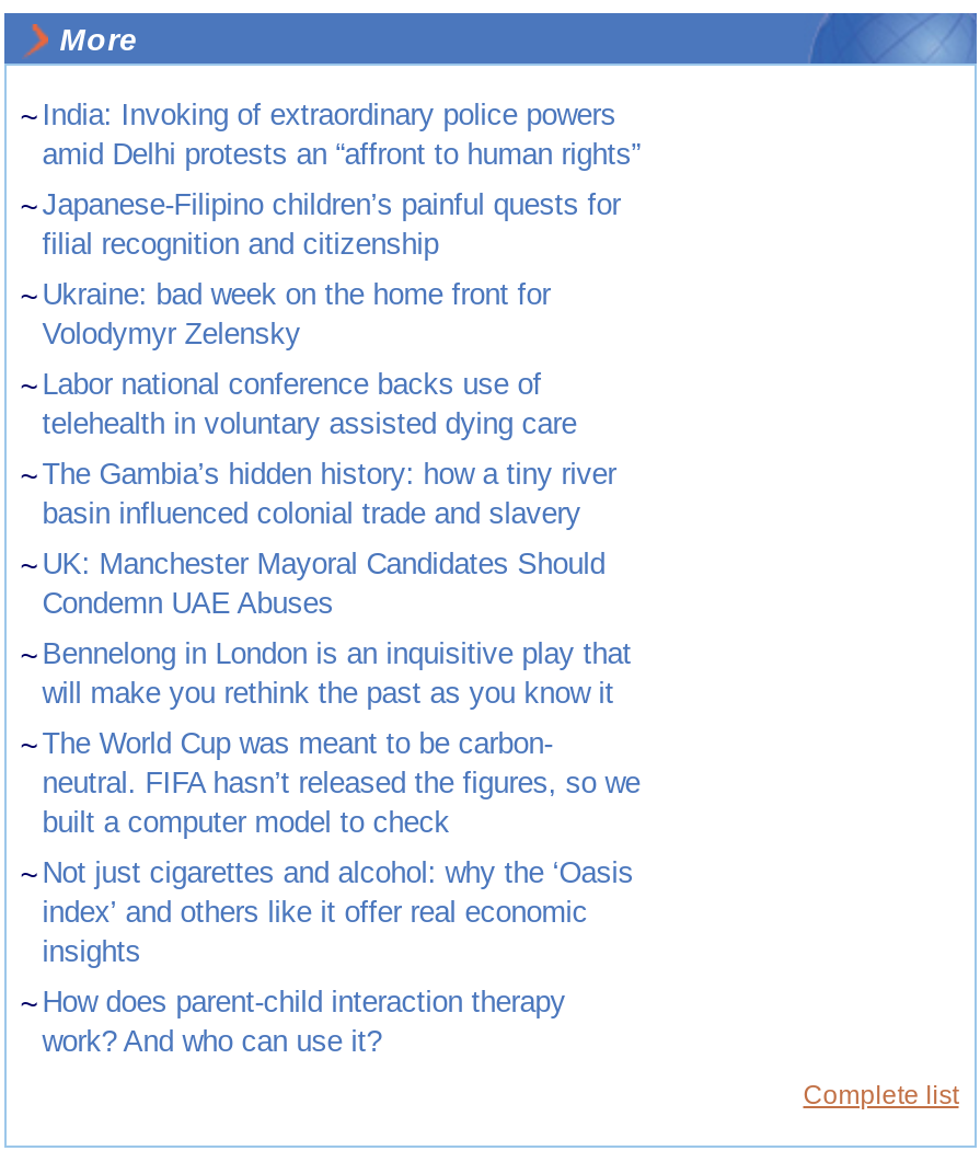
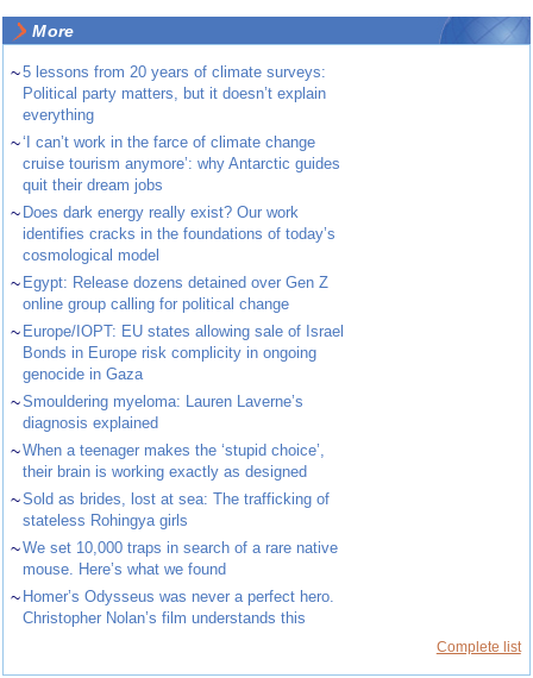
[20,100,640,172] ~ India: Invoking of extraordinary police powers | amid Delhi protests an “affront to human rights” -> [11,64,326,124] ~ 5 lessons from 20 years of climate surveys: | Political party matters, but it doesn’t explain | everything
[20,189,620,262] ~ Japanese-Filipino children’s painful quests for | filial recognition and citizenship -> [11,134,341,194] ~ ‘I can’t work in the farce of climate change | cruise tourism anymore’: why Antarctic guides | quit their dream jobs
[20,279,550,352] ~ Ukraine: bad week on the home front for | Volodymyr Zelensky -> [11,204,336,265] ~ Does dark energy really exist? Our work | identifies cracks in the foundations of today’s | cosmological model
[20,369,576,441] ~ Labor national conference backs use of | telehealth in voluntary assisted dying care -> [11,274,329,313] ~ Egypt: Release dozens detained over Gen Z | online group calling for political change
[20,459,616,531] ~ The Gambia’s hidden history: how a tiny river | basin influenced colonial trade and slavery -> [11,323,344,384] ~ Europe/IOPT: EU states allowing sale of Israel | Bonds in Europe risk complicity in ongoing | genocide in Gaza
[20,549,605,621] ~ UK: Manchester Mayoral Candidates Should | Condemn UAE Abuses -> [11,393,304,432] ~ Smouldering myeloma: Lauren Laverne’s | diagnosis explained
[20,638,631,711] ~ Bennelong in London is an inquisitive play that | will make you rethink the past as you know it -> [11,442,325,481] ~ When a teenager makes the ‘stupid choice’, | their brain is working exactly as designed
[20,728,640,840] ~ The World Cup was meant to be carbon- | neutral. FIFA hasn’t released the figures, so we | built a computer model to check -> [11,491,330,530] ~ Sold as brides, lost at sea: The trafficking of | stateless Rohingya girls
[20,858,633,969] ~ Not just cigarettes and alcohol: why the ‘Oasis | index’ and others like it offer real economic | insights -> [11,539,338,579] ~ We set 10,000 traps in search of a rare native | mouse. Here’s what we found
[20,987,565,1059] ~ How does parent-child interaction therapy | work? And who can use it? -> [11,588,335,627] ~ Homer’s Odysseus was never a perfect hero. | Christopher Nolan’s film understands this

